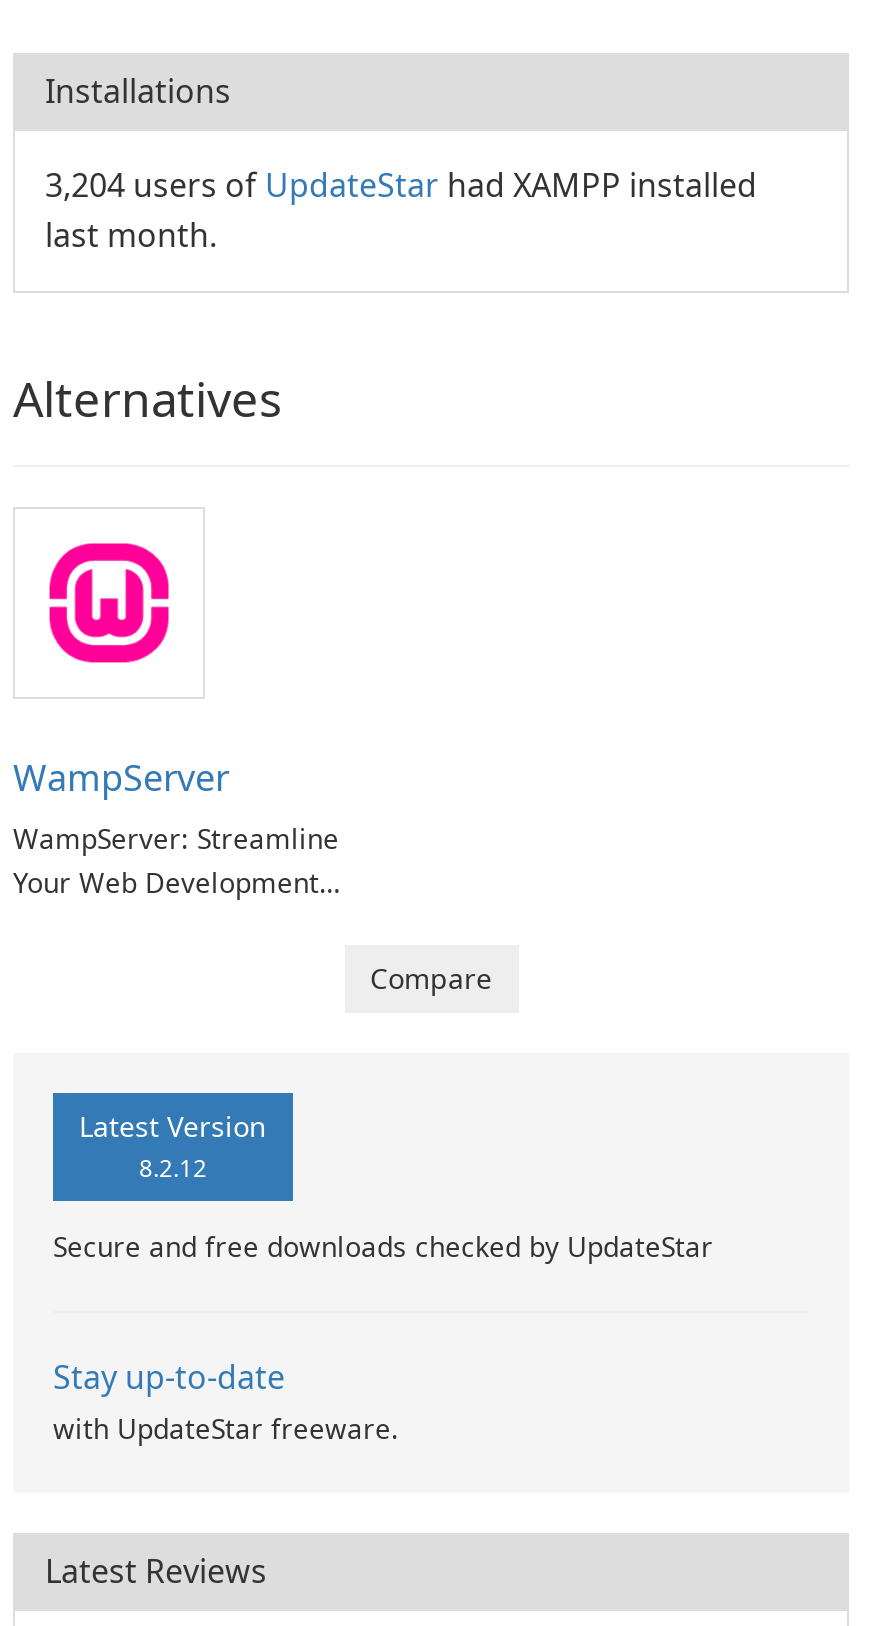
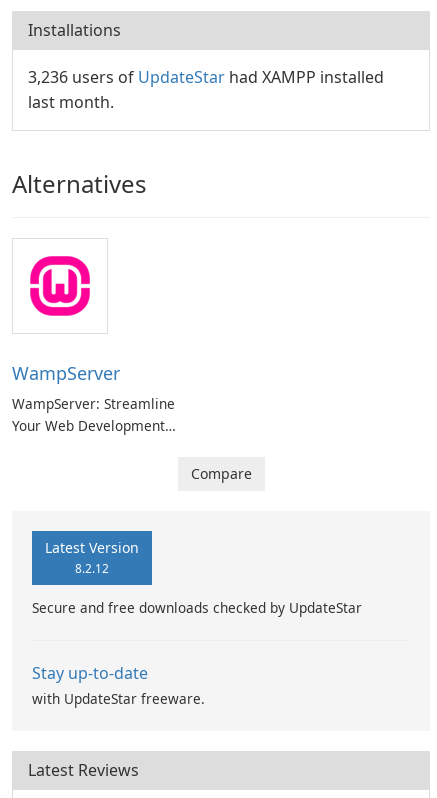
[45,163,757,207] 3,204 users of UpdateStar had XAMPP installed -> [28,66,384,88] 3,236 users of UpdateStar had XAMPP installed

